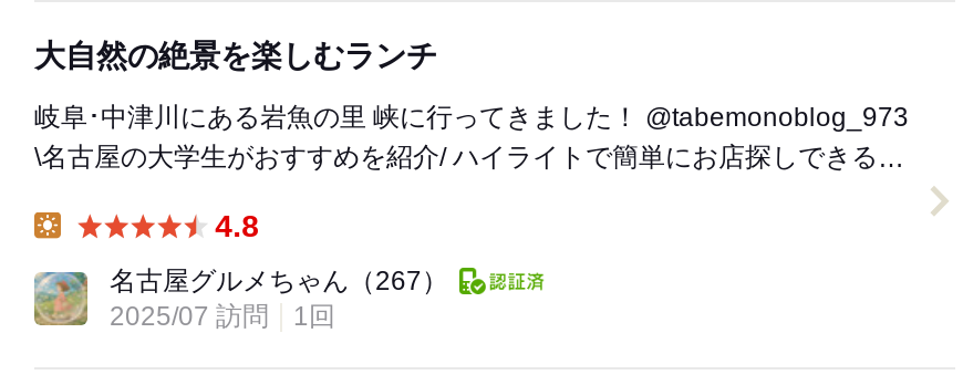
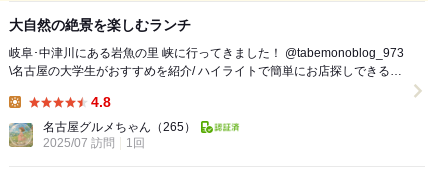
[110,266,448,297] 名古屋グルメちゃん（267） -> [43,120,196,134] 名古屋グルメちゃん（265）

